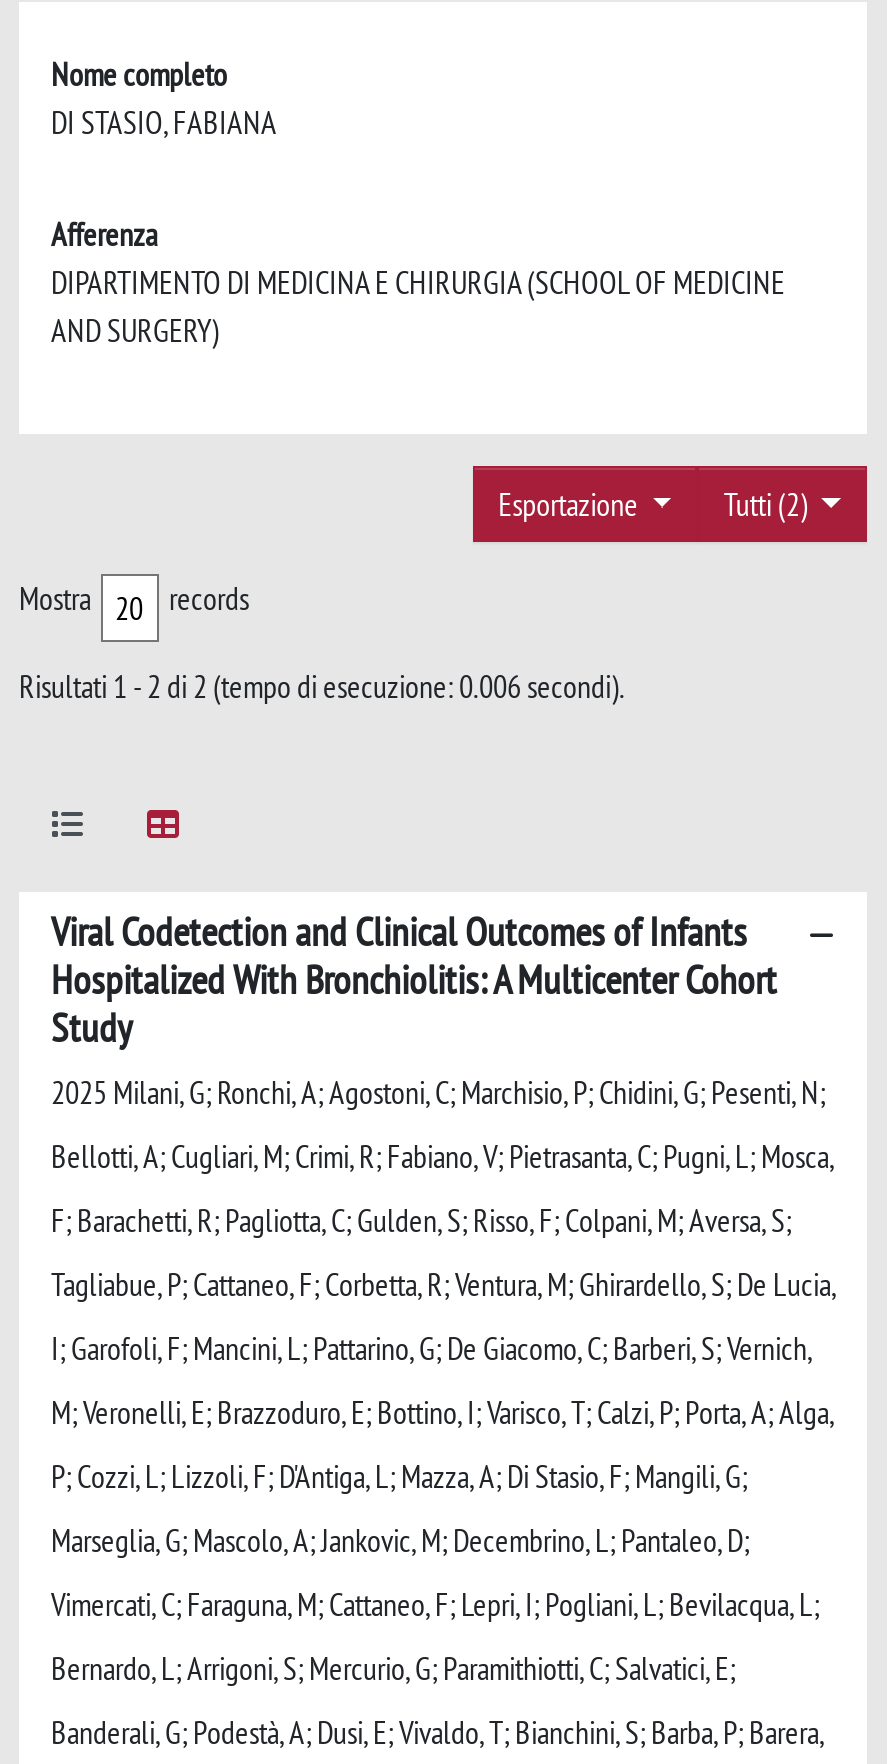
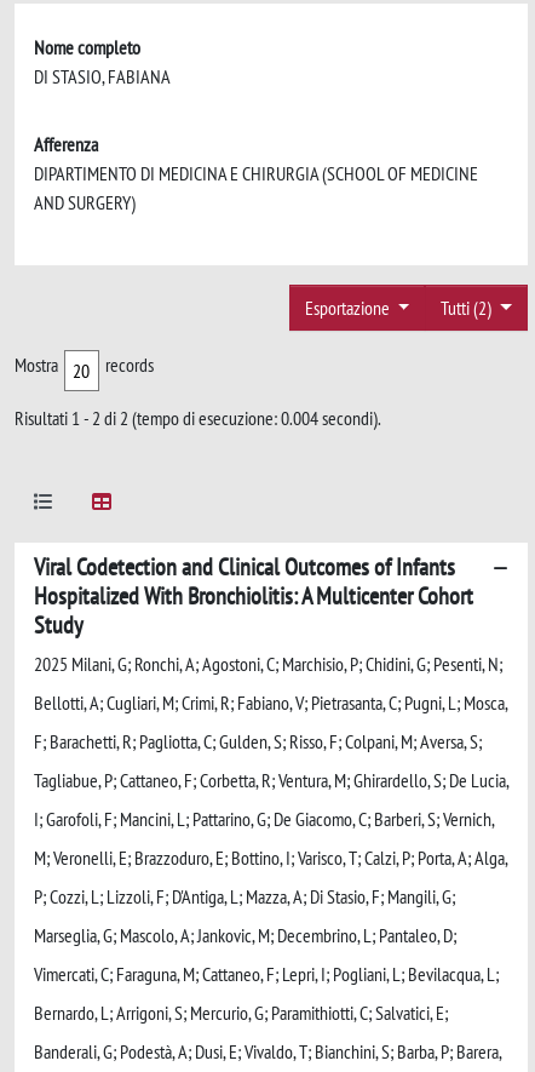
[19,666,625,706] Risultati 1 - 2 di 2 (tempo di esecuzione: 0.006 secondi). -> [15,406,381,430] Risultati 1 - 2 di 2 (tempo di esecuzione: 0.004 secondi).

